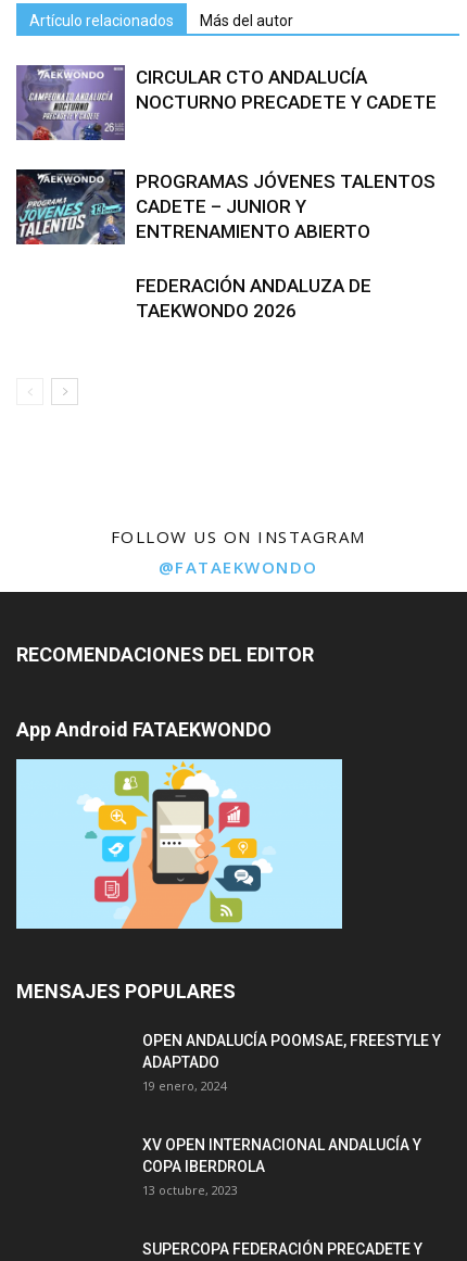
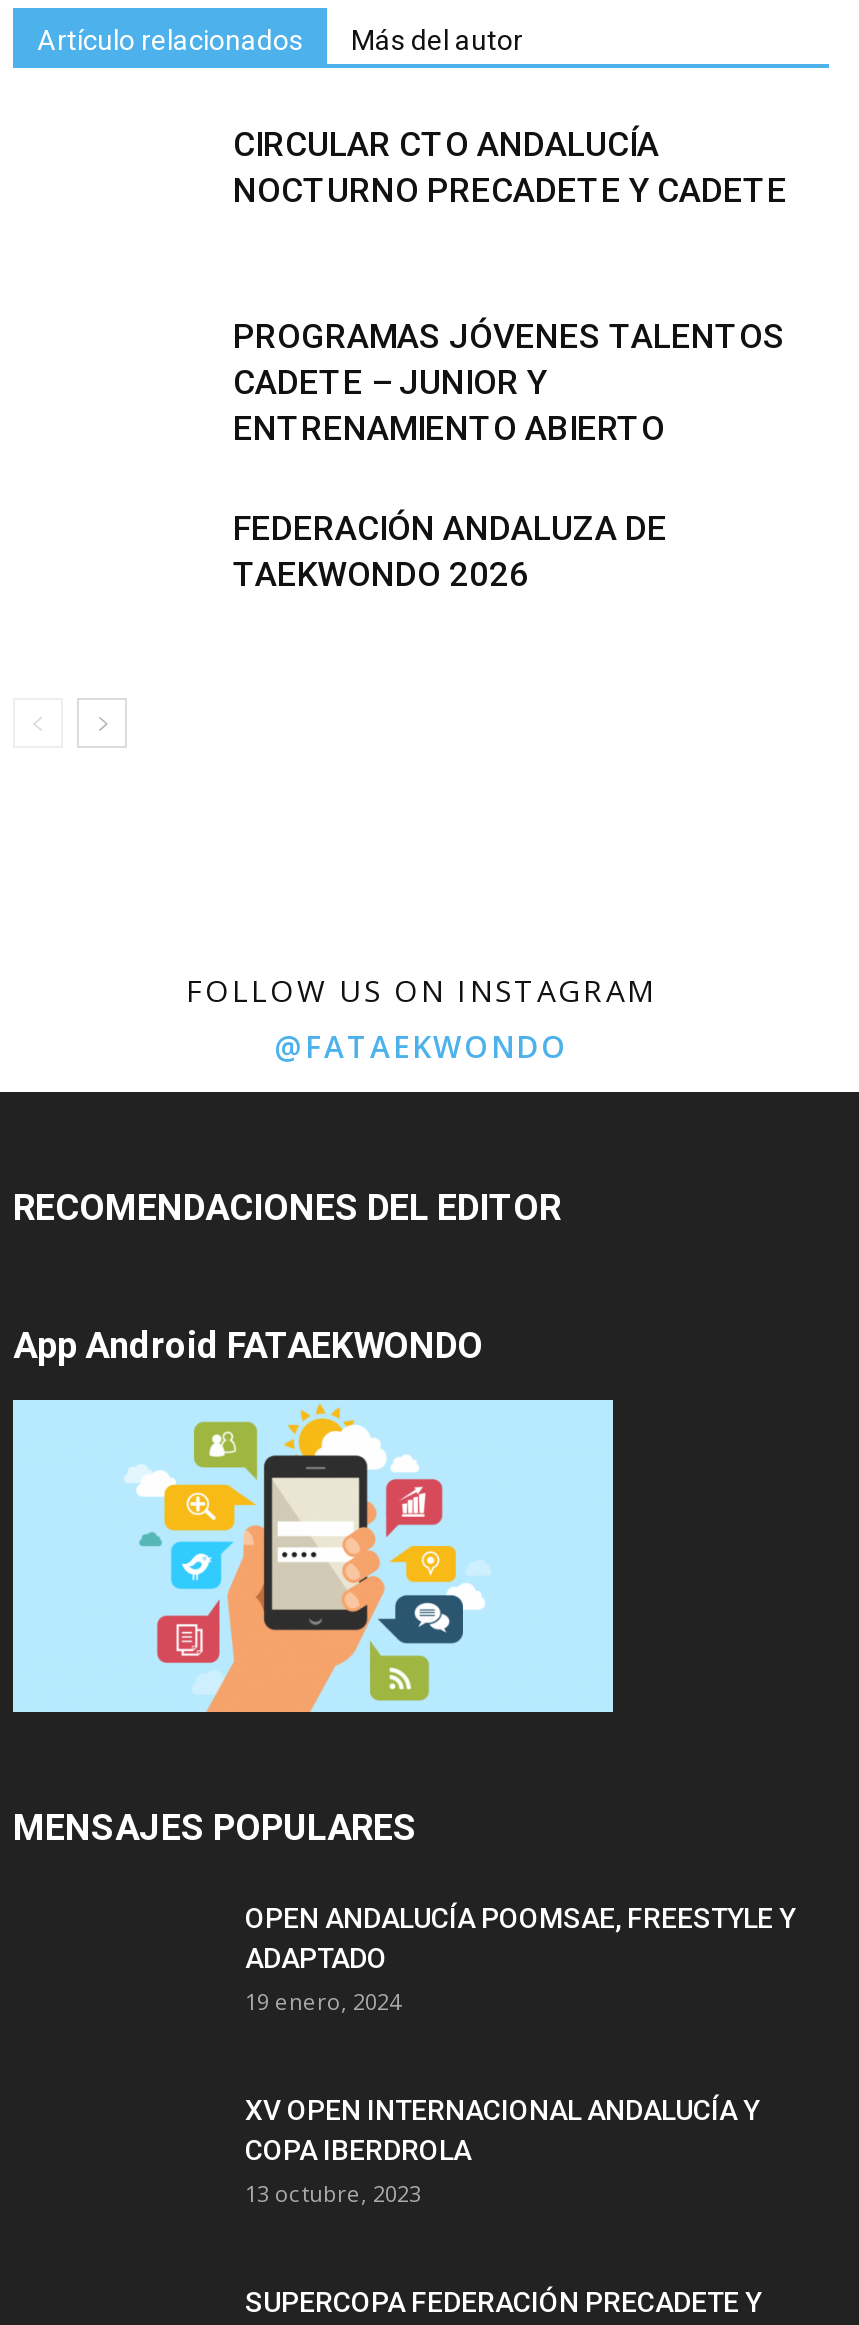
[15,64,126,141] [image] -> none
[15,168,126,245] [image] -> none

